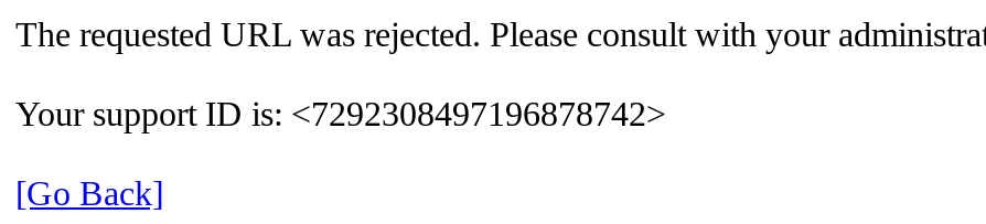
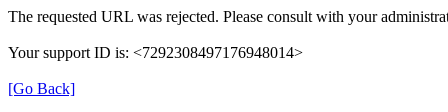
[15,95,666,132] Your support ID is: <7292308497196878742> -> [8,44,303,61] Your support ID is: <7292308497176948014>

